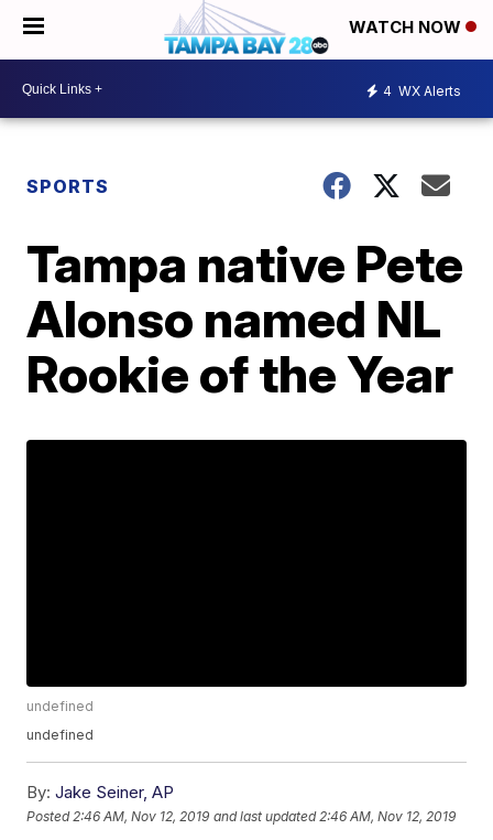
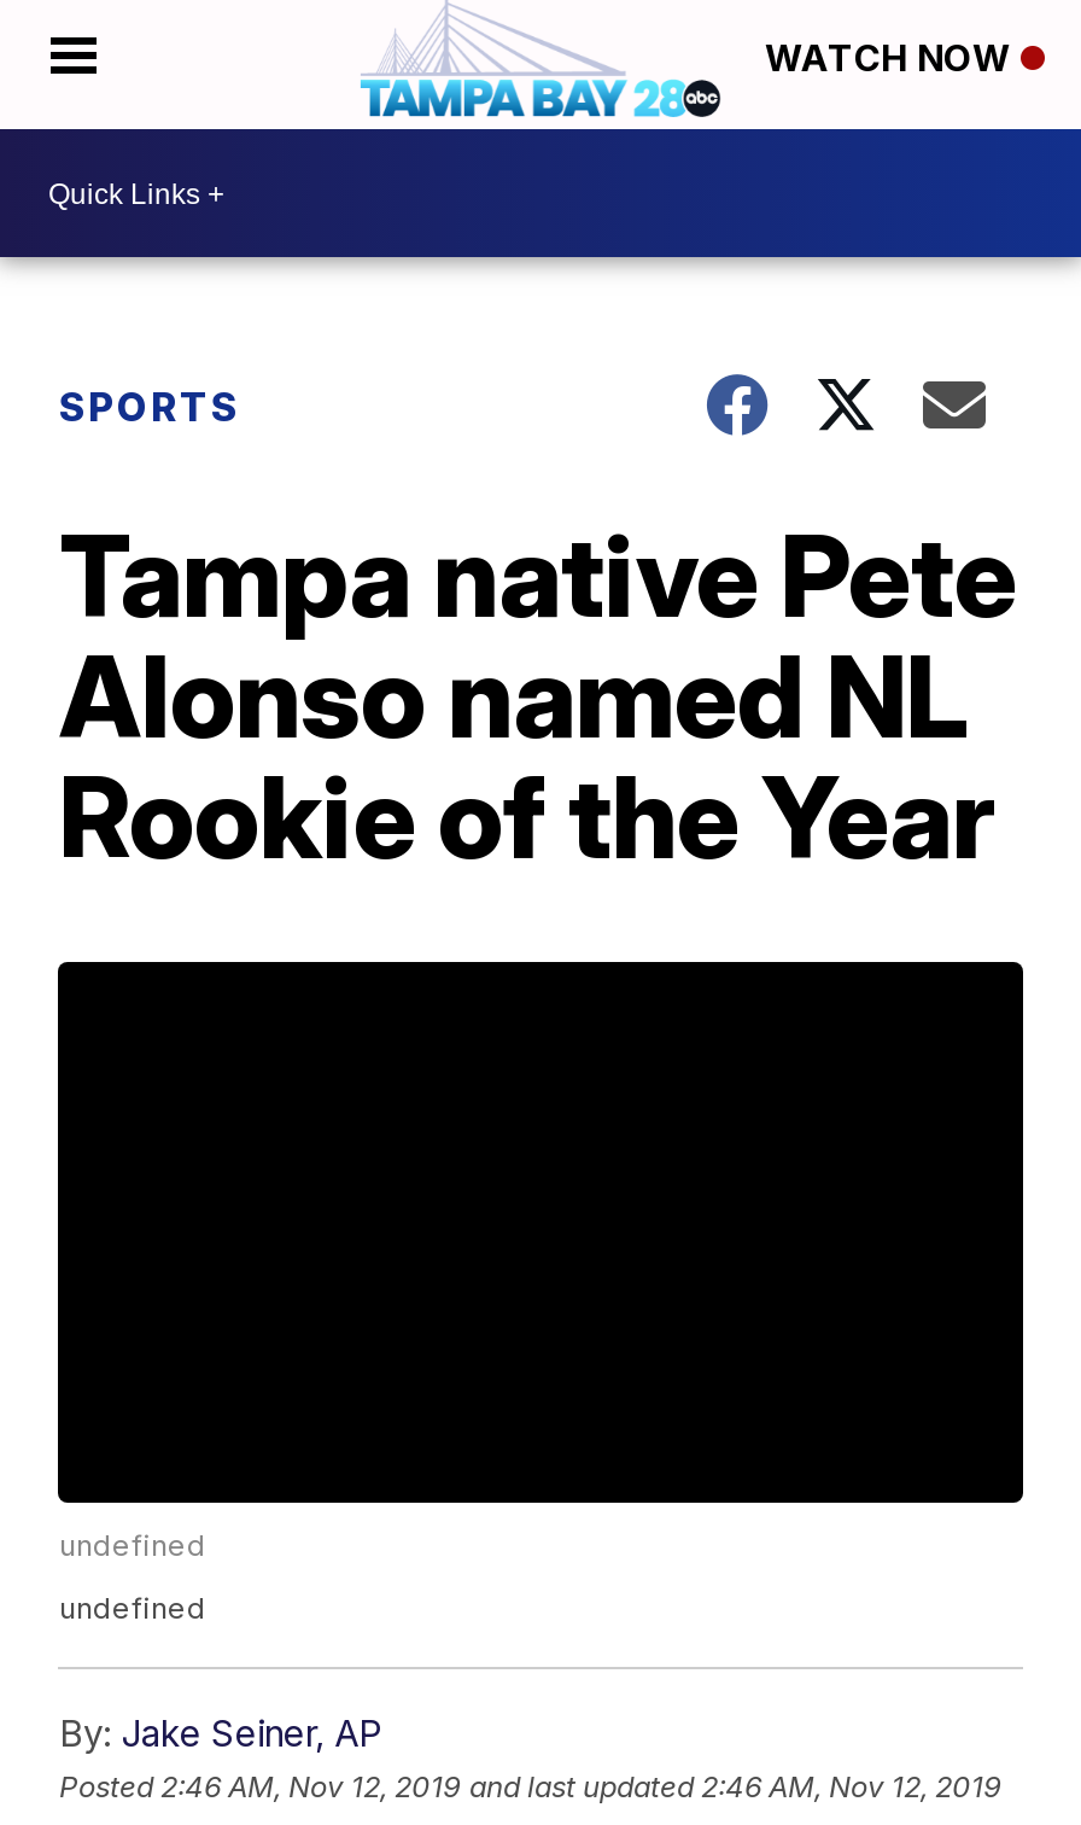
[383,82,461,99] 4 WX Alerts -> none

